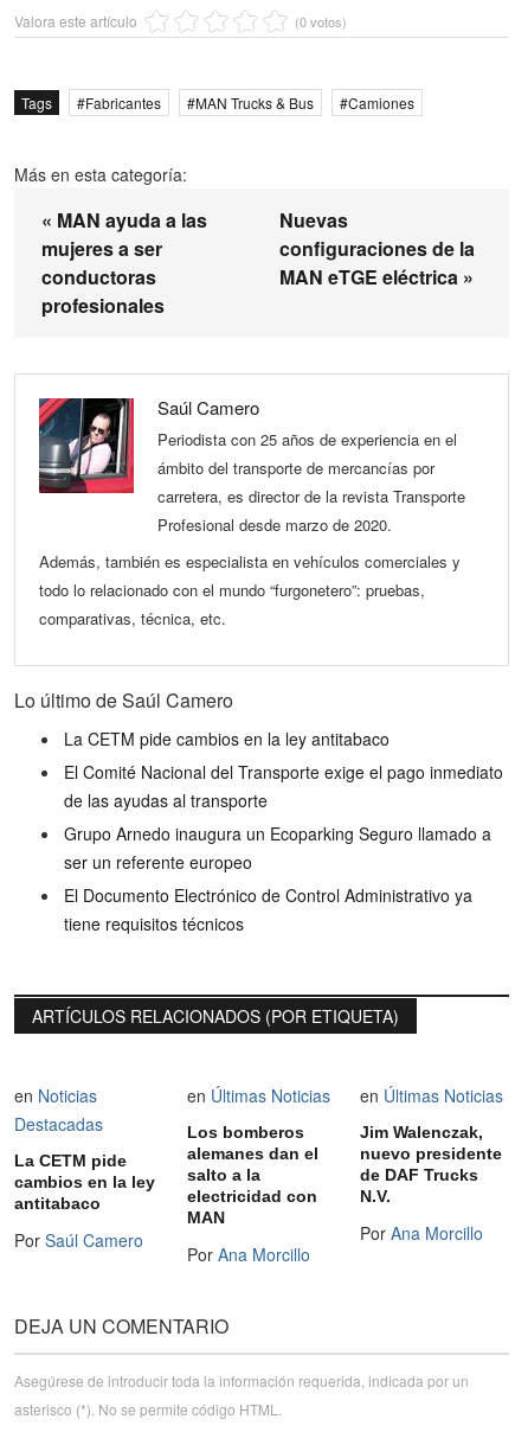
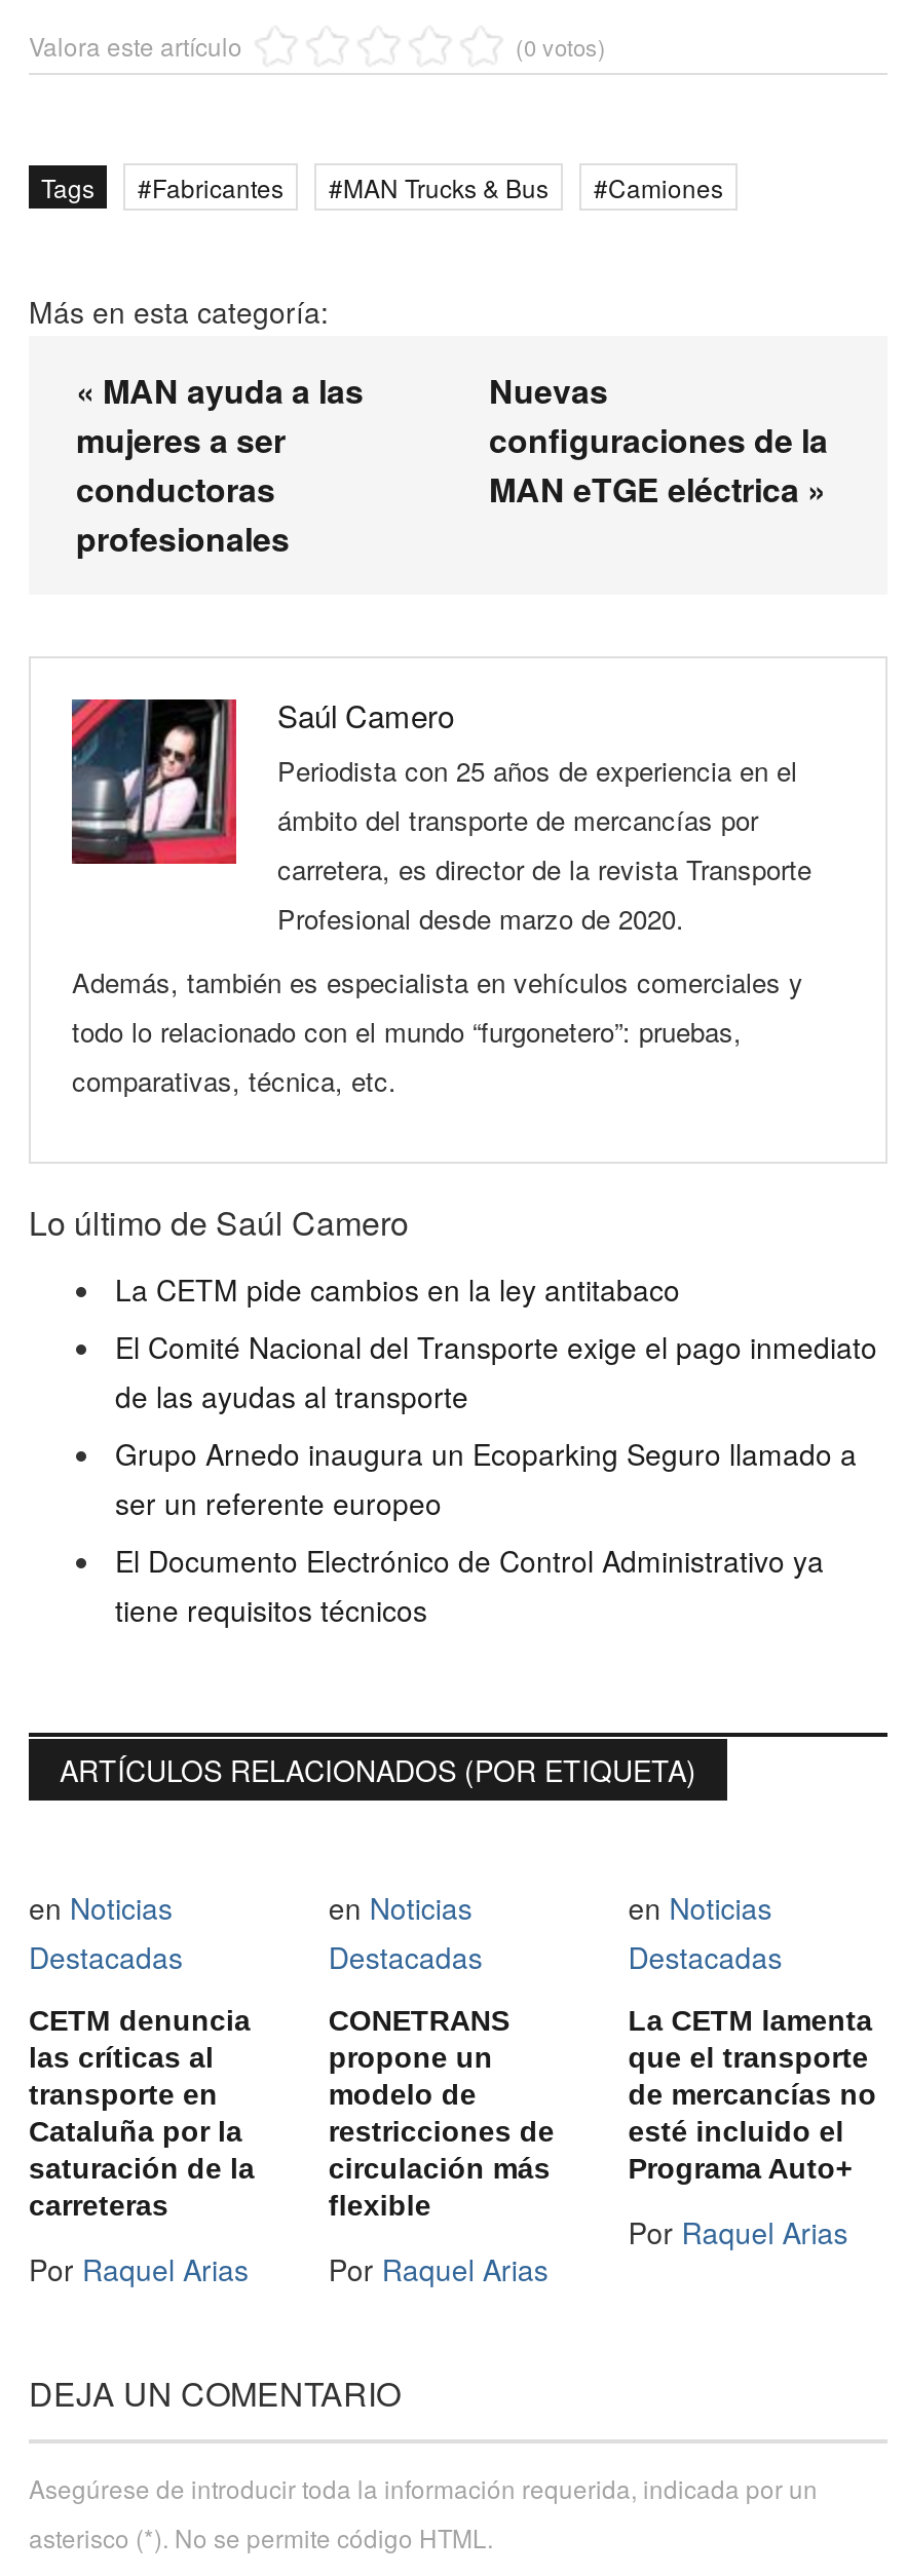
[187,1084,330,1108] en Últimas Noticias -> [328,1888,482,1978] en Noticias | Destacadas
[360,1084,503,1108] en Últimas Noticias -> [628,1888,782,1978] en Noticias | Destacadas
[187,1123,318,1227] Los bomberos | alemanes dan el | salto a la | electricidad con | MAN -> [328,2005,554,2222] CONETRANS | propone un | modelo de | restricciones de | circulación más | flexible
[360,1123,502,1206] Jim Walenczak, | nuevo presidente | de DAF Trucks | N.V. -> [628,2005,877,2185] La CETM lamenta | que el transporte | de mercancías no | esté incluido el | Programa Auto+
[14,1152,155,1213] La CETM pide | cambios en la ley | antitabaco -> [29,2005,255,2222] CETM denuncia | las críticas al | transporte en | Cataluña por la | saturación de la | carreteras
[360,1221,483,1245] Por Ana Morcillo -> [628,2212,848,2253] Por Raquel Arias
[14,1229,143,1252] Por Saúl Camero -> [29,2249,249,2290] Por Raquel Arias
[187,1243,310,1267] Por Ana Morcillo -> [328,2249,548,2290] Por Raquel Arias

